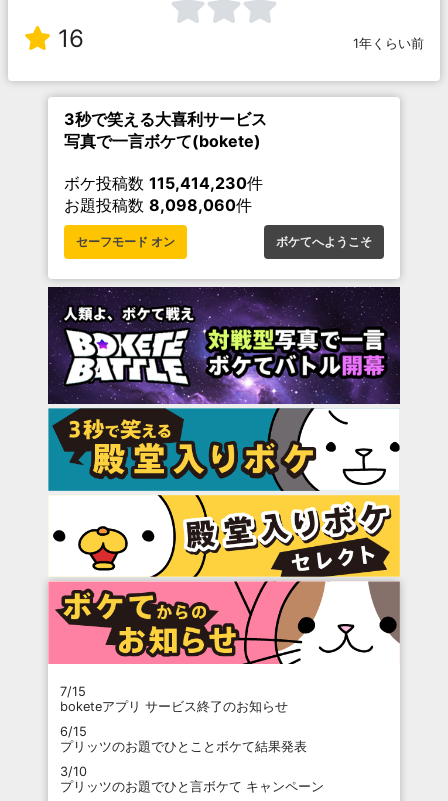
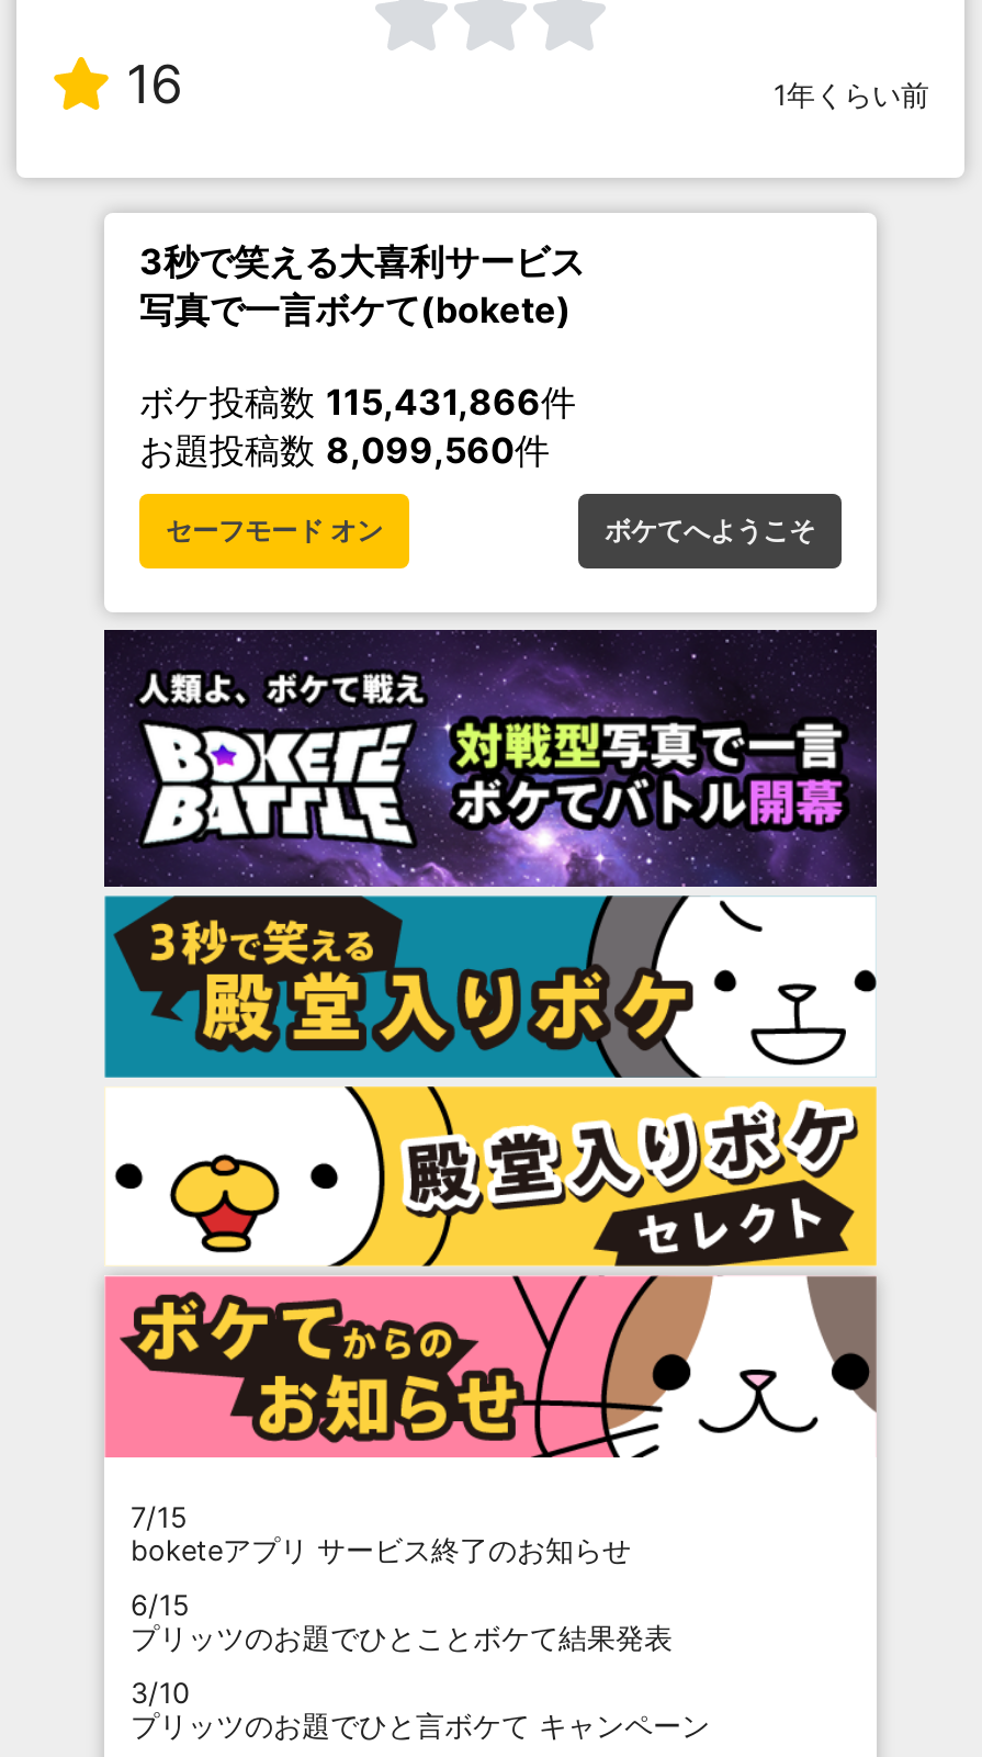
[64,173,263,193] ボケ投稿数115,414,230件 -> [139,380,576,424] ボケ投稿数115,431,866件
[64,195,252,215] お題投稿数8,098,060件 -> [139,428,550,472] お題投稿数8,099,560件

